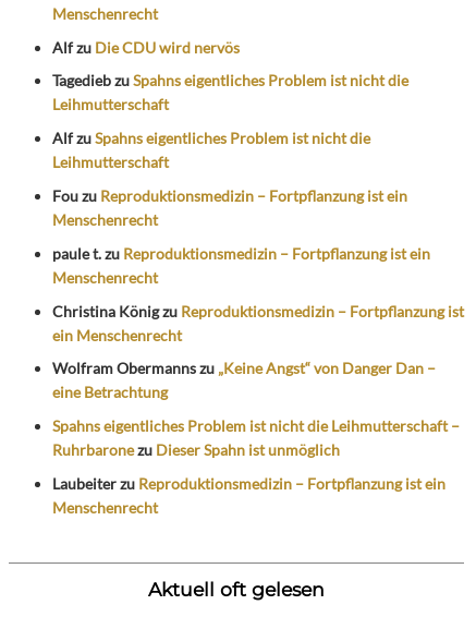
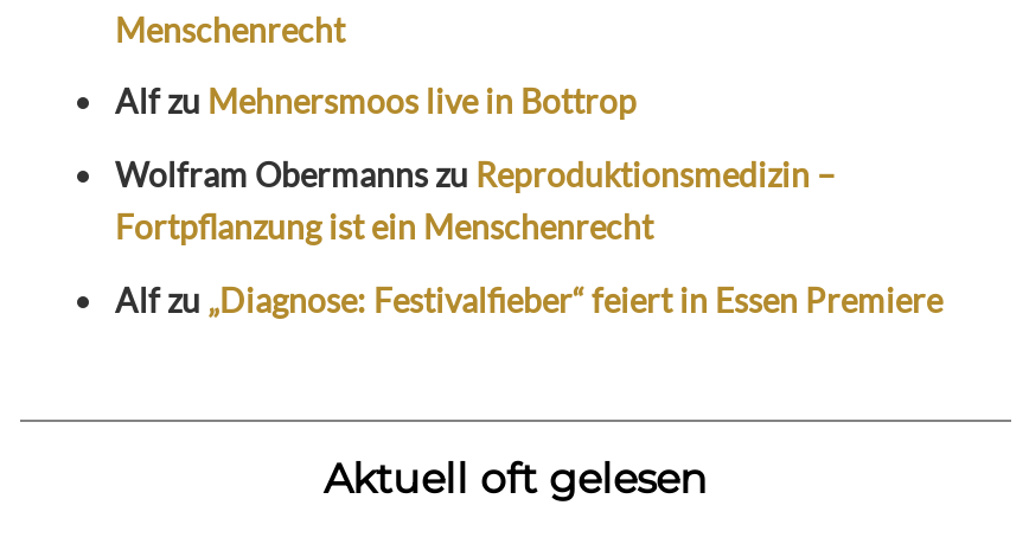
[52,38,464,517] Alf zu Die CDU wird nervös | Tagedieb zu Spahns eigentliches Problem ist nicht die | Leihmutterschaft | Alf zu Spahns eigentliches Problem ist nicht die | Leihmutterschaft | Fou zu Reproduktionsmedizin – Fortpflanzung ist ein | Menschenrecht | paule t. zu Reproduktionsmedizin – Fortpflanzung ist ein | Menschenrecht | Christina König zu Reproduktionsmedizin – Fortpflanzung ist | ein Menschenrecht | Wolfram Obermanns zu „Keine Angst“ von Danger Dan – | eine Betrachtung | Spahns eigentliches Problem ist nicht die Leihmutterschaft – | Ruhrbarone zu Dieser Spahn ist unmöglich | Laubeiter zu Reproduktionsmedizin – Fortpflanzung ist ein | Menschenrecht -> [115,82,942,321] Alf zu Mehnersmoos live in Bottrop | Wolfram Obermanns zu Reproduktionsmedizin – | Fortpflanzung ist ein Menschenrecht | Alf zu „Diagnose: Festivalfieber“ feiert in Essen Premiere

